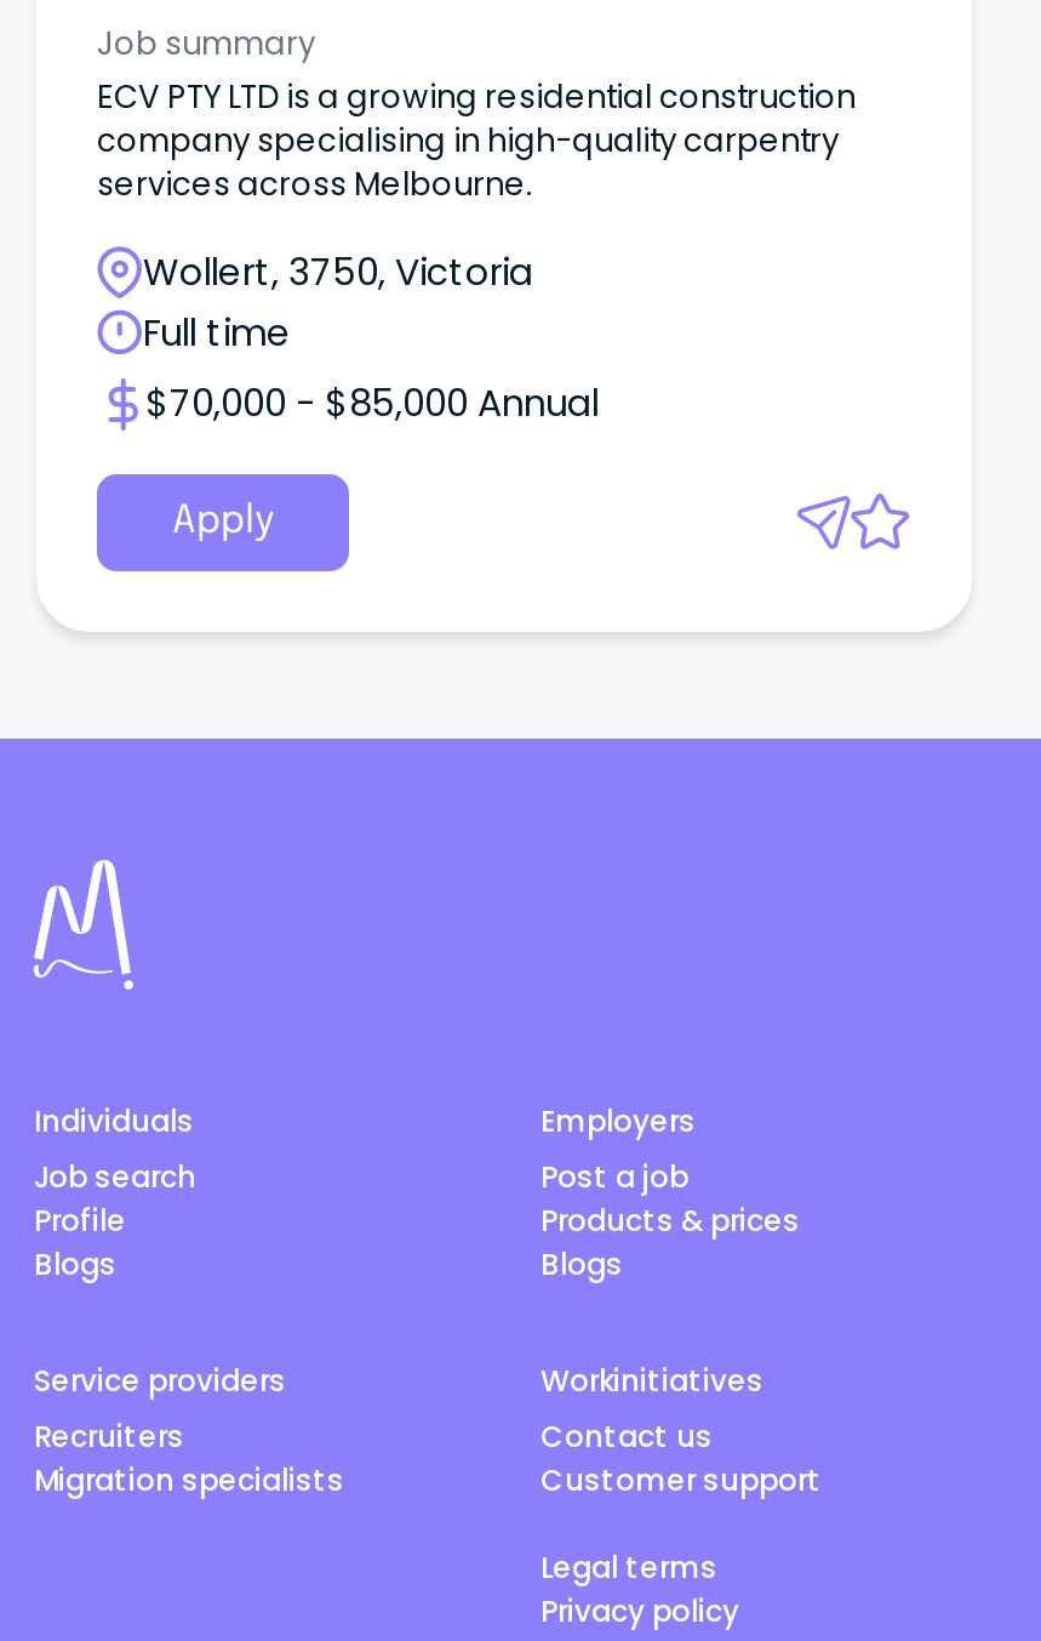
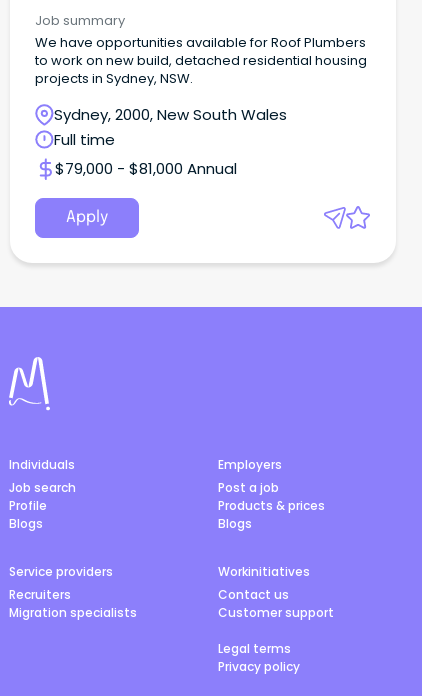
[97,75,856,208] ECV PTY LTD is a growing residential construction | company specialising in high-quality carpentry | services across Melbourne. -> [35,33,367,88] We have opportunities available for Roof Plumbers | to work on new build, detached residential housing | projects in Sydney, NSW.
[143,247,533,298] Wollert, 3750, Victoria -> [54,104,287,125] Sydney, 2000, New South Wales
[145,378,599,429] $70,000 - $85,000 Annual -> [55,158,237,179] $79,000 - $81,000 Annual

